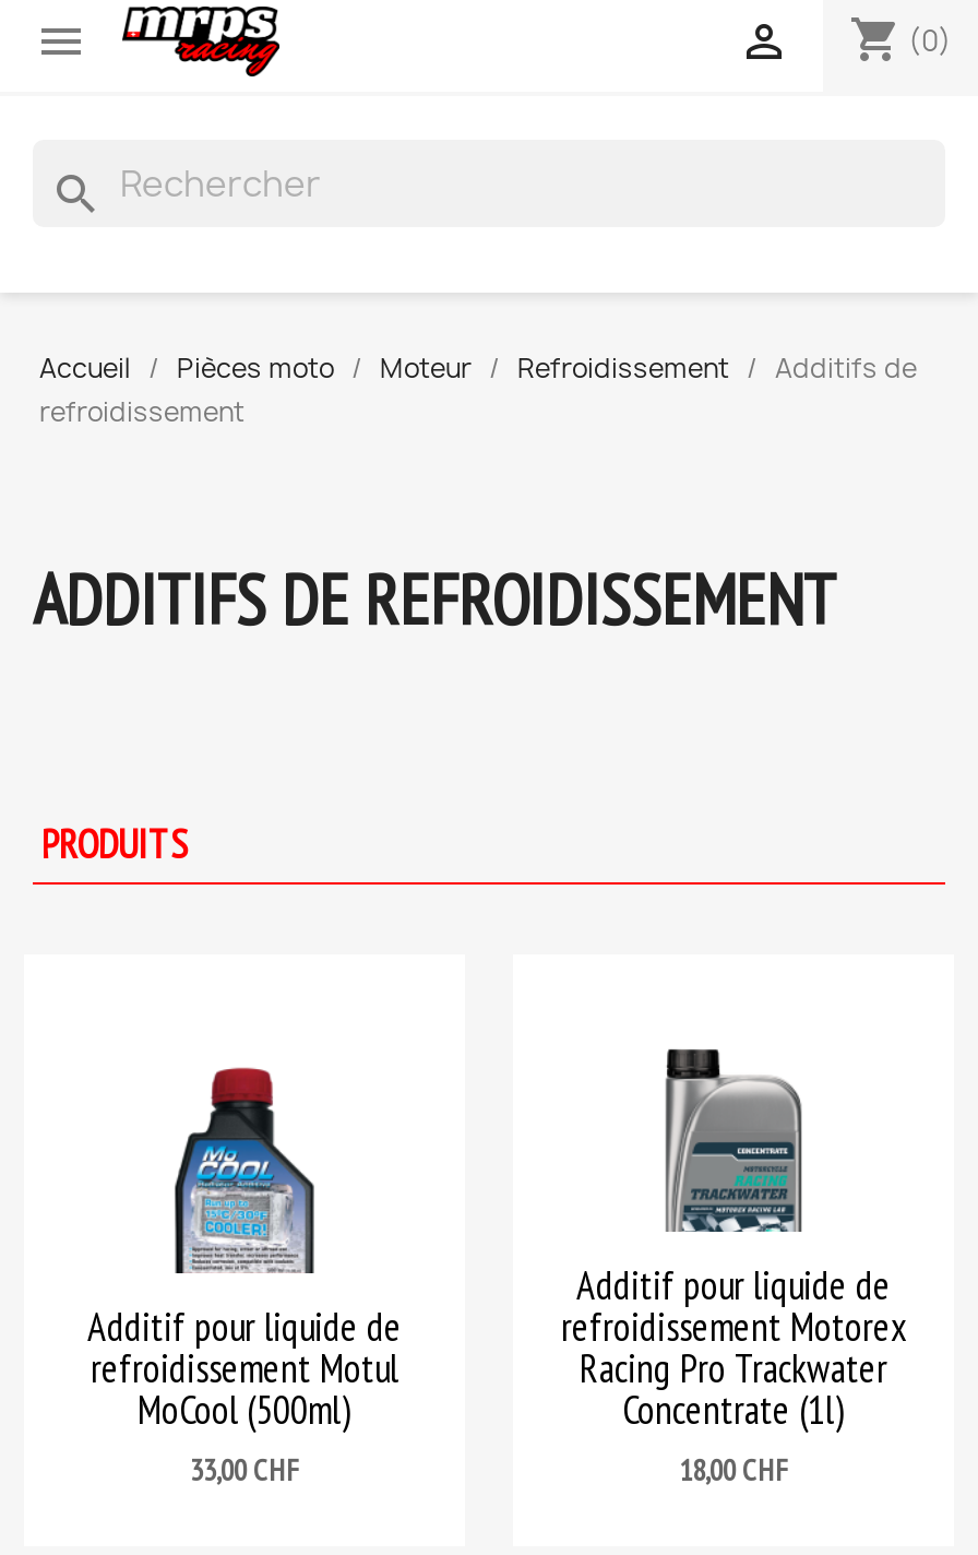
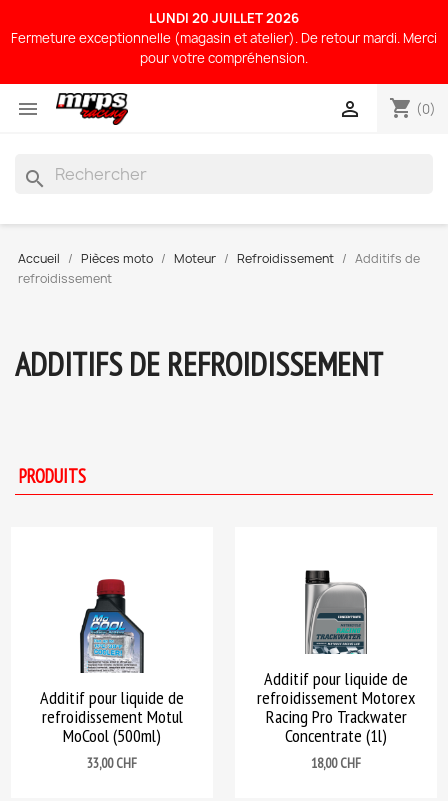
none -> [11,9,437,67] LUNDI 20 JUILLET 2026 | Fermeture exceptionnelle (magasin et atelier). De retour mardi. Merci | pour votre compréhension.

